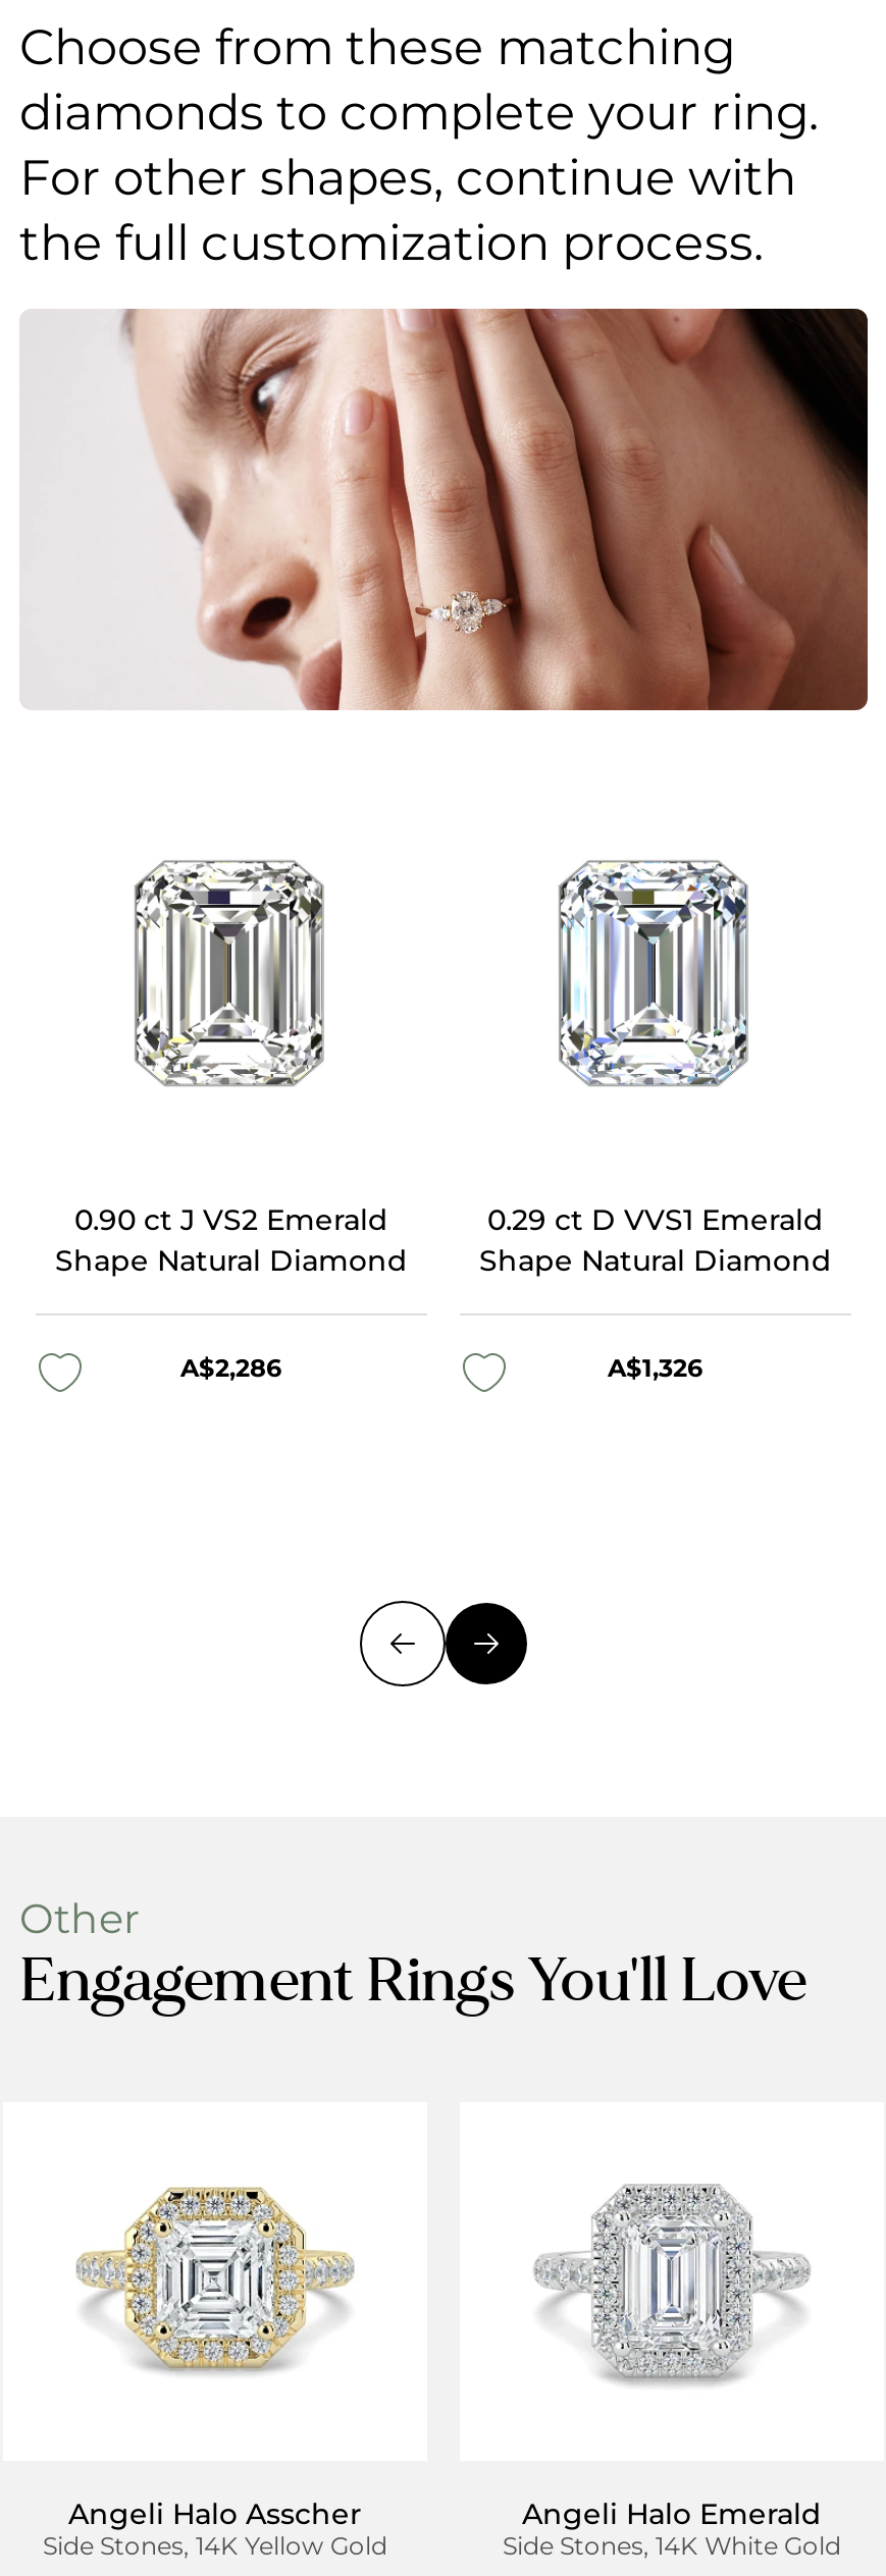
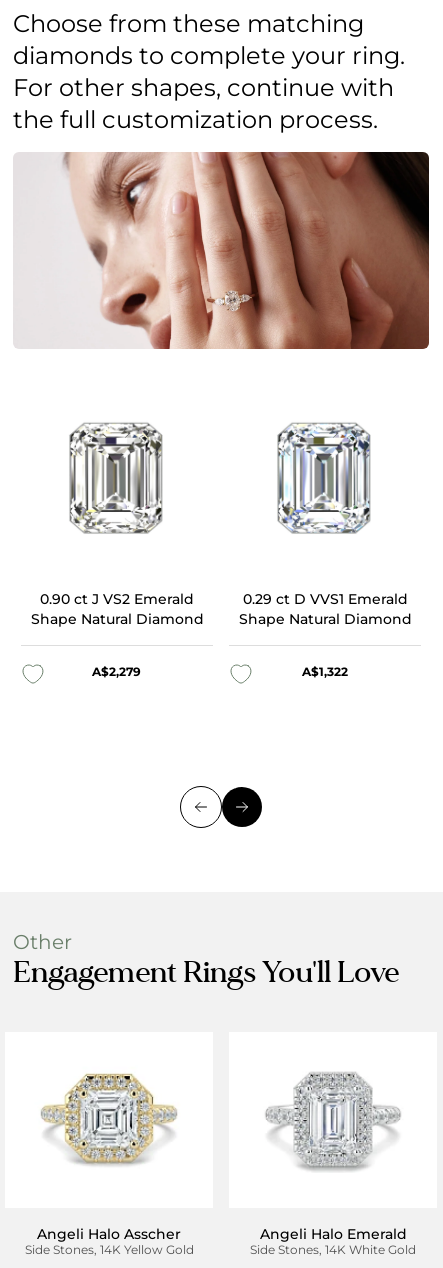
[180,1352,282,1383] A$2,286 -> [92,664,141,679] A$2,279
[608,1352,703,1383] A$1,326 -> [302,664,348,679] A$1,322

